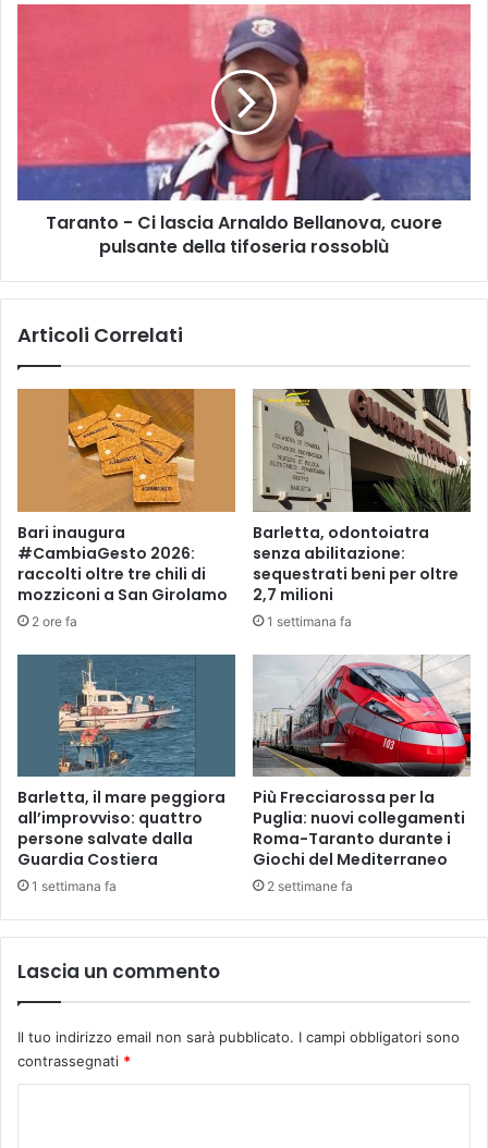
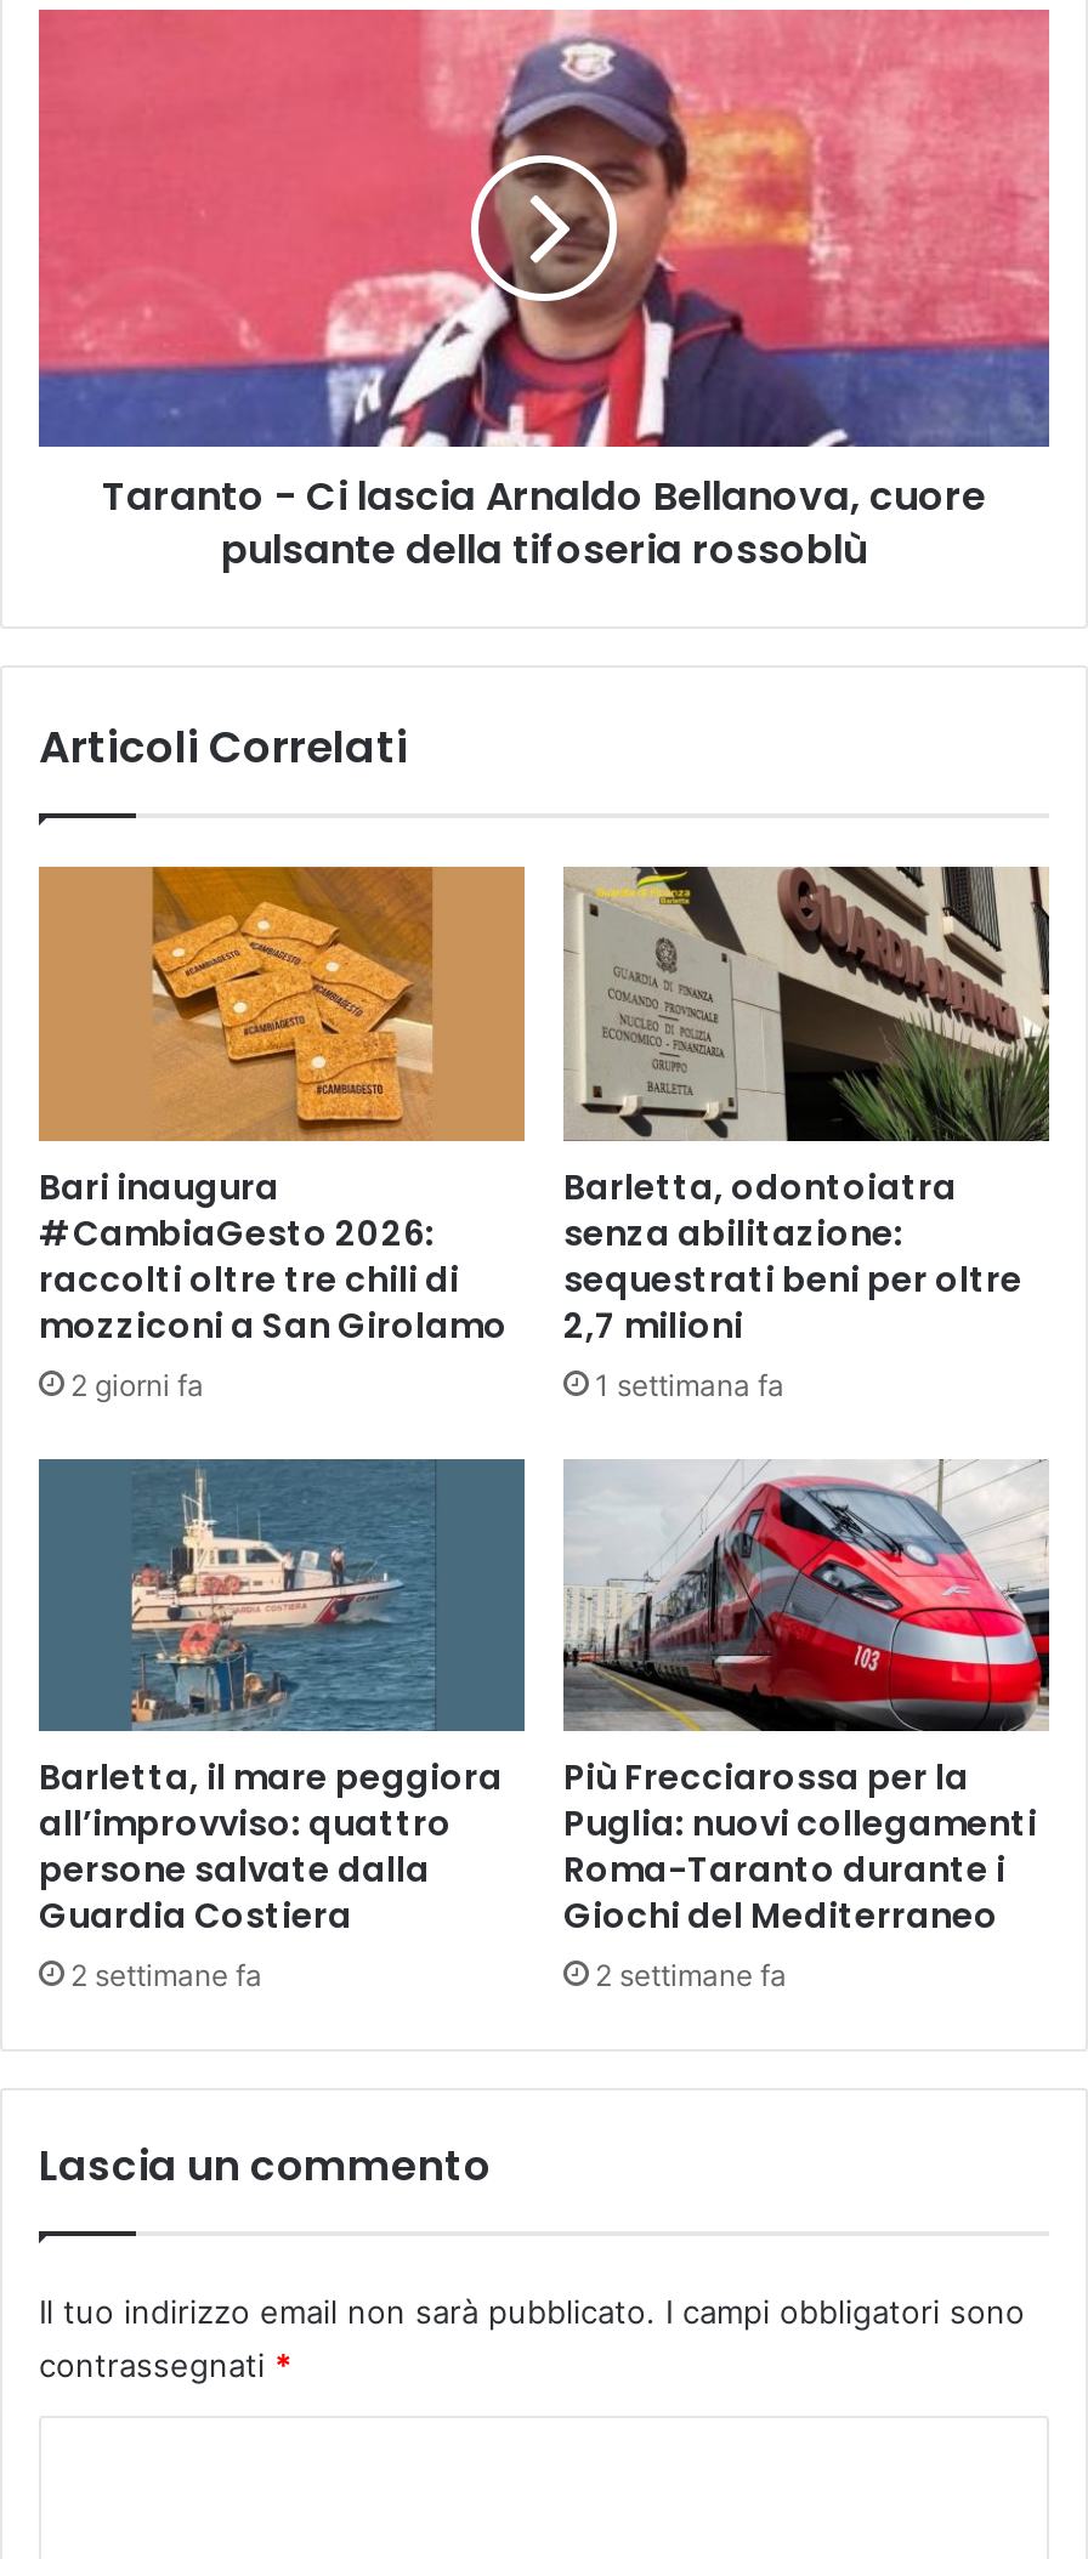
[32,613,77,629] 2 ore fa -> [70,1366,204,1402] 2 giorni fa
[32,878,117,895] 1 settimana fa -> [70,1958,262,1994] 2 settimane fa

